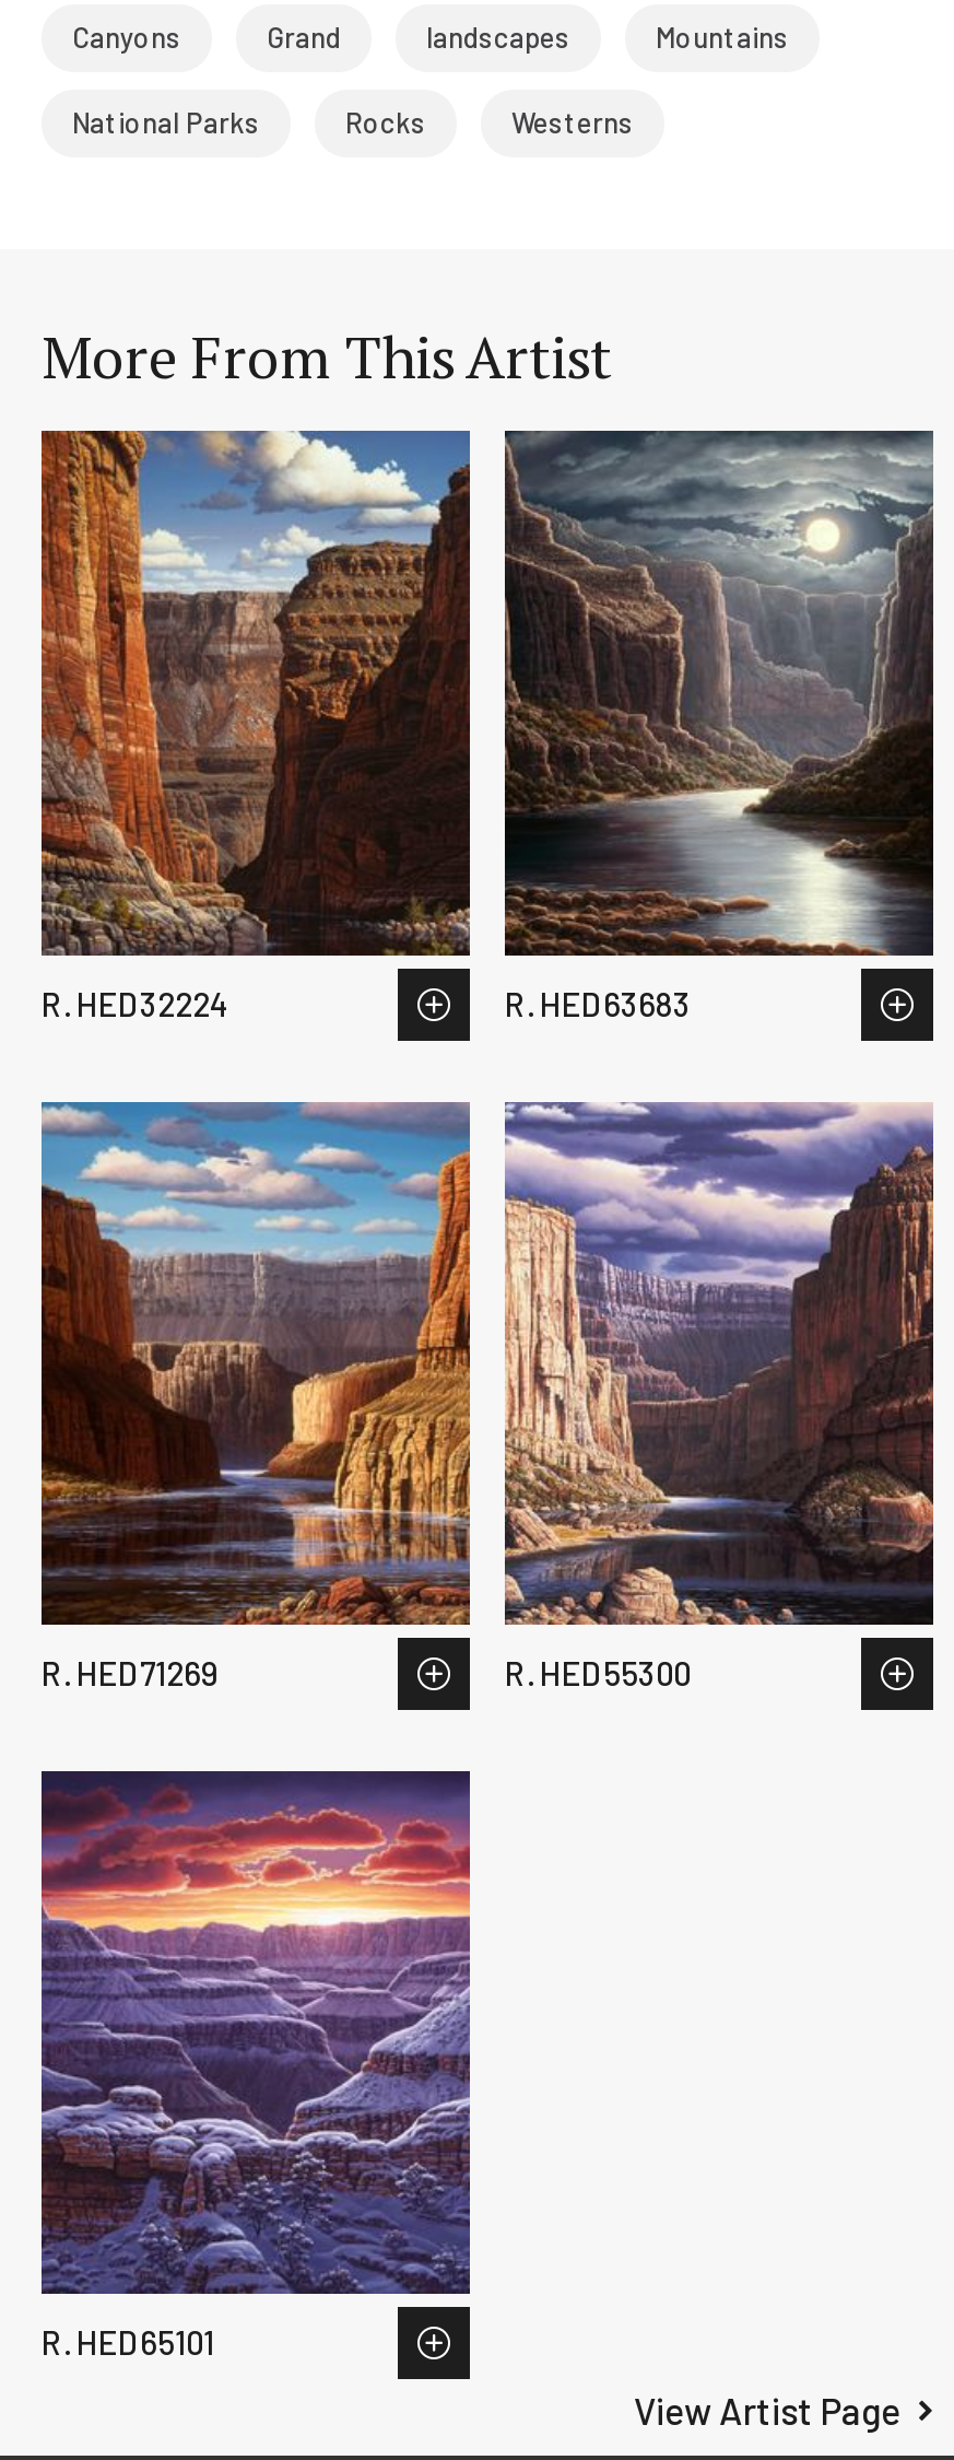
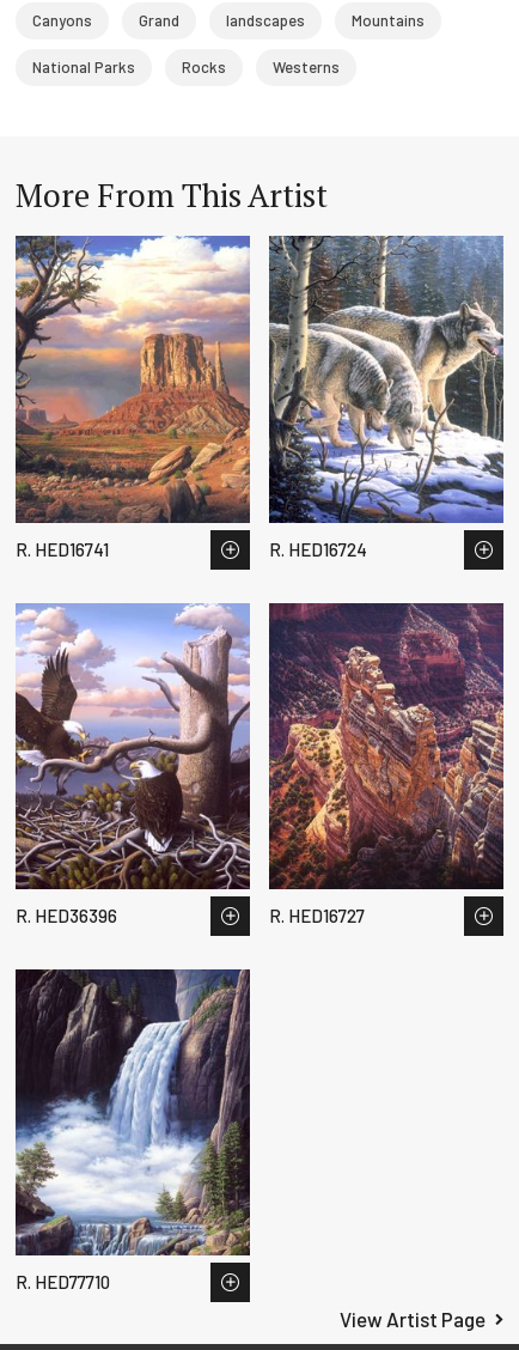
[39,429,472,1024] [image] | R. HED32224 -> [14,235,251,560] [image] | R. HED16741
[503,429,935,1024] [image] | R. HED63683 -> [268,235,505,560] [image] | R. HED16724
[39,1102,472,1693] [image] | R. HED71269 -> [14,603,251,927] [image] | R. HED36396
[503,1102,935,1693] [image] | R. HED55300 -> [268,602,505,927] [image] | R. HED16727
[39,1771,472,2362] [image] | R. HED65101 -> [14,969,251,1293] [image] | R. HED77710

